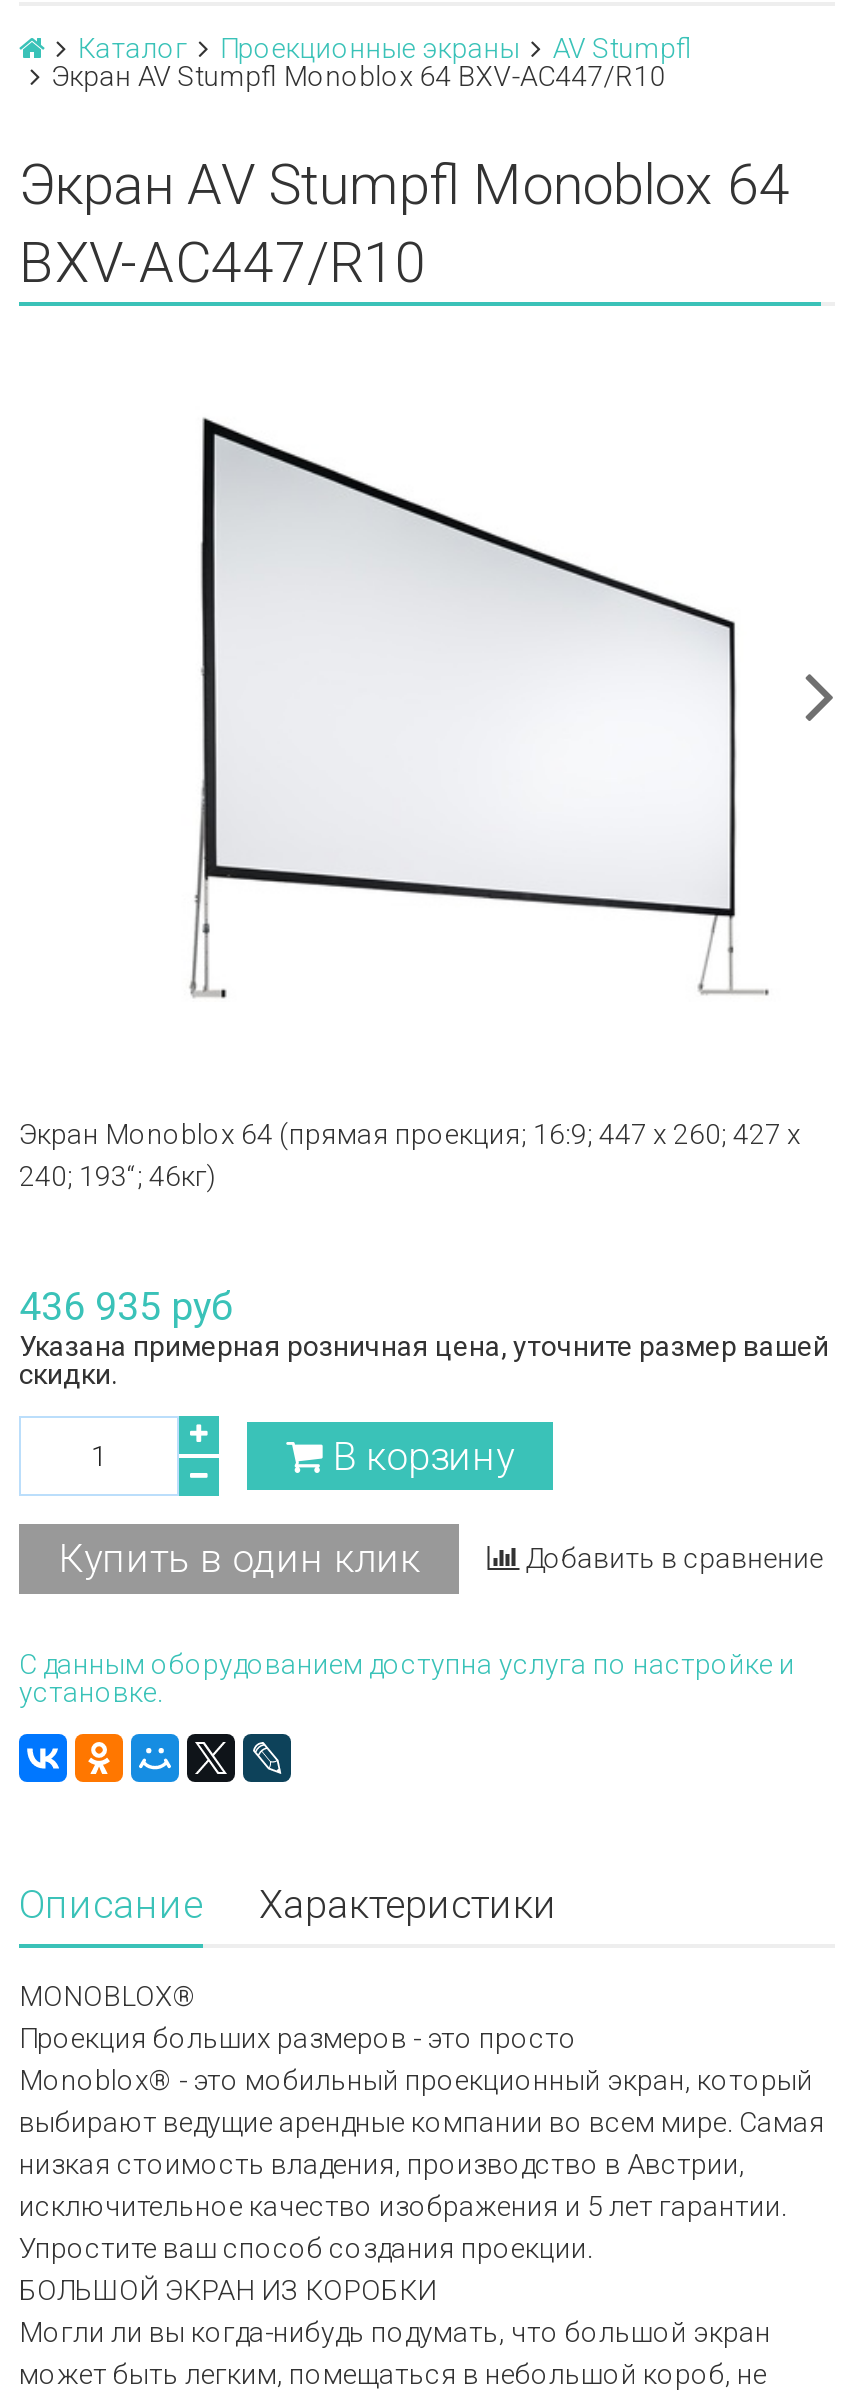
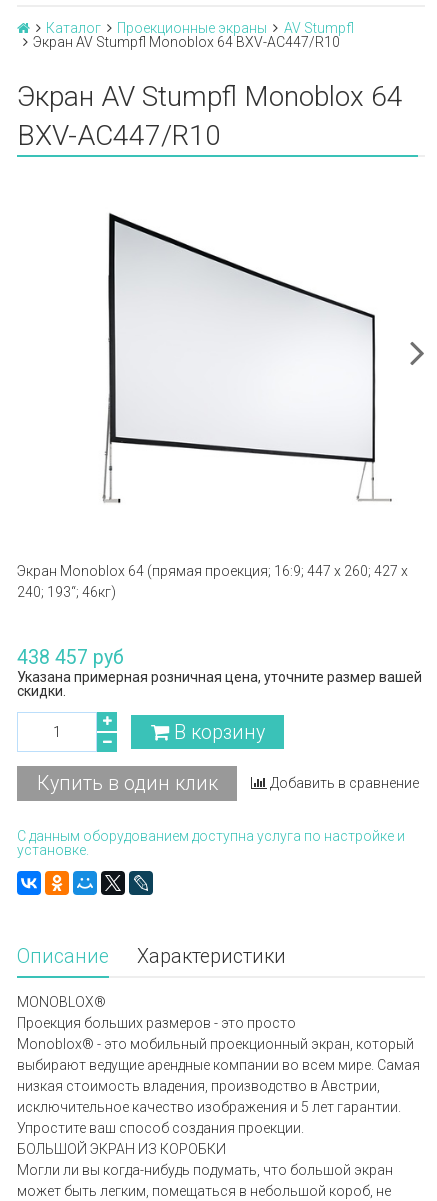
[19,1284,233,1330] 436 935 руб -> [17,646,124,669] 438 457 руб

